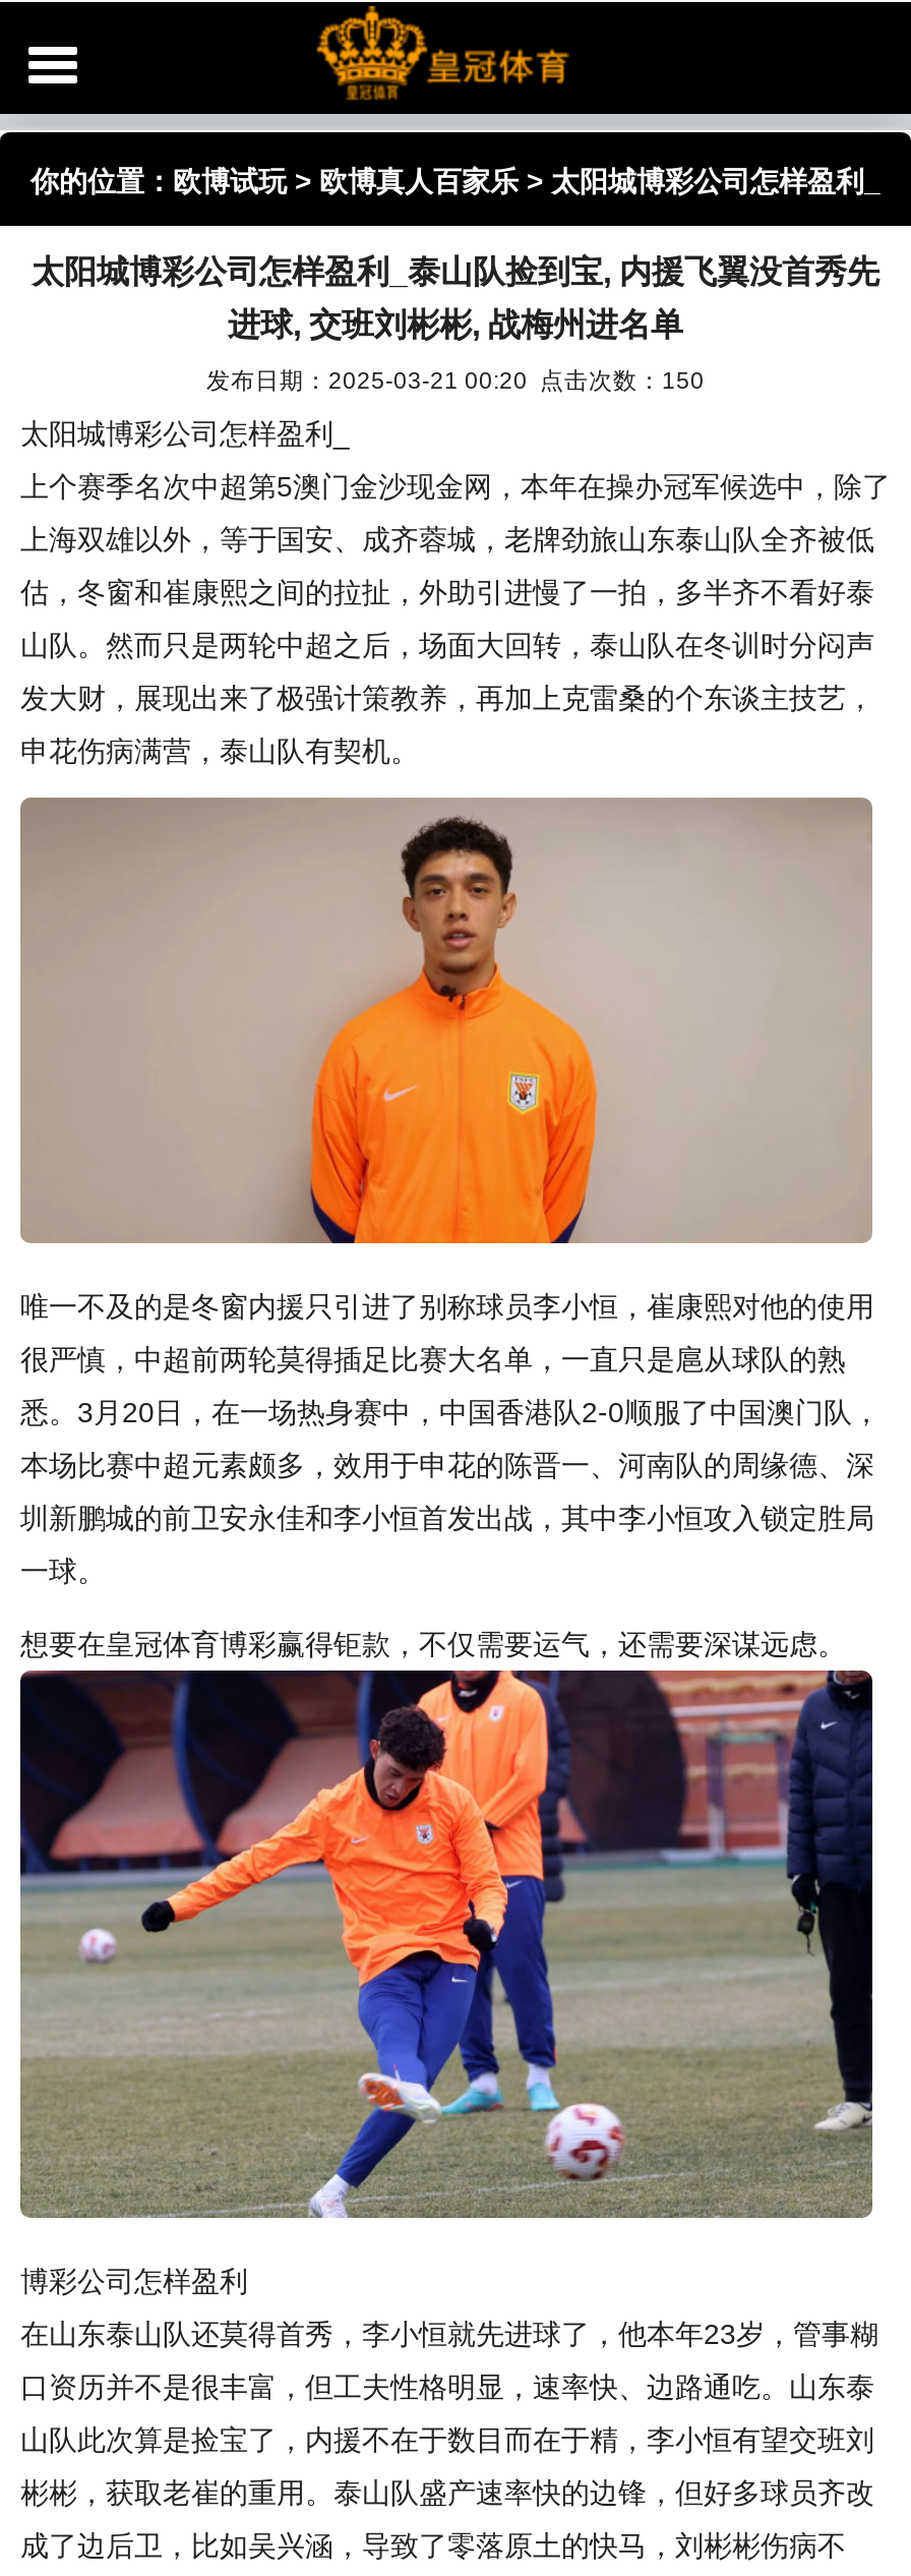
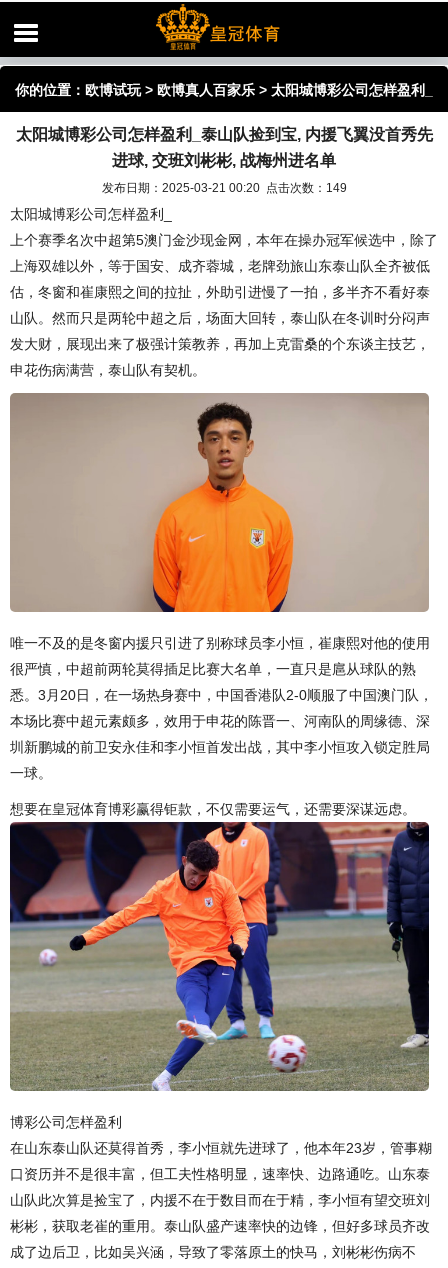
[206,366,705,393] 发布日期：2025-03-21 00:20 点击次数：150 -> [101,181,346,194] 发布日期：2025-03-21 00:20 点击次数：149

